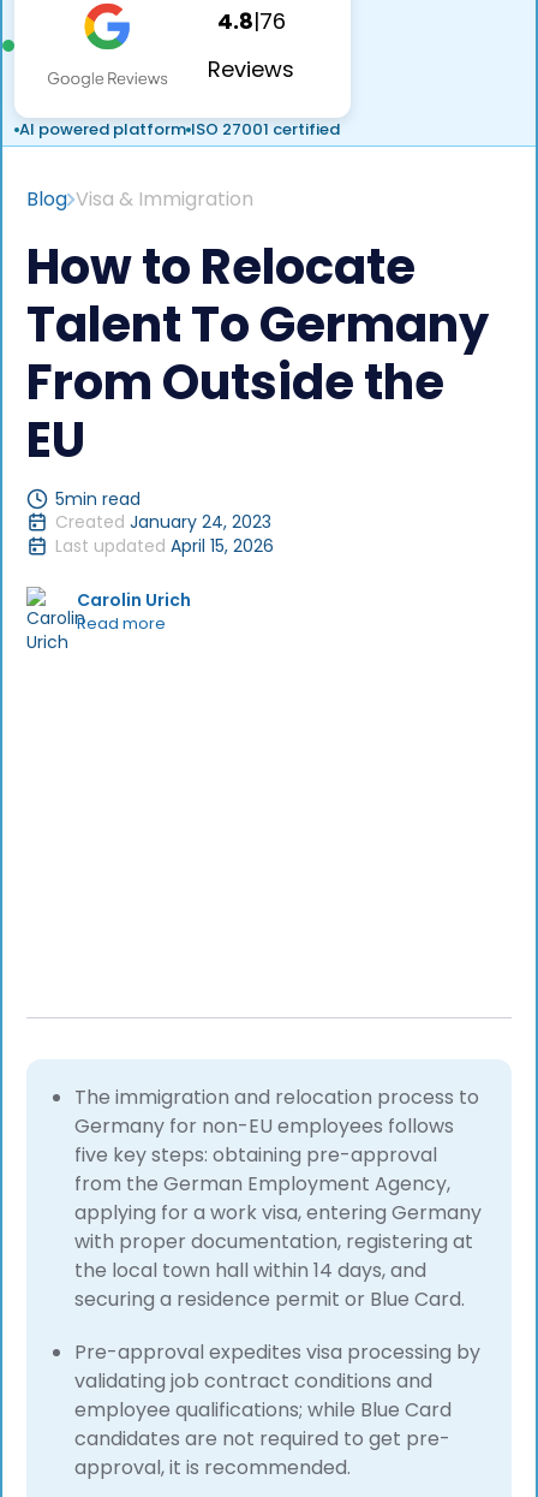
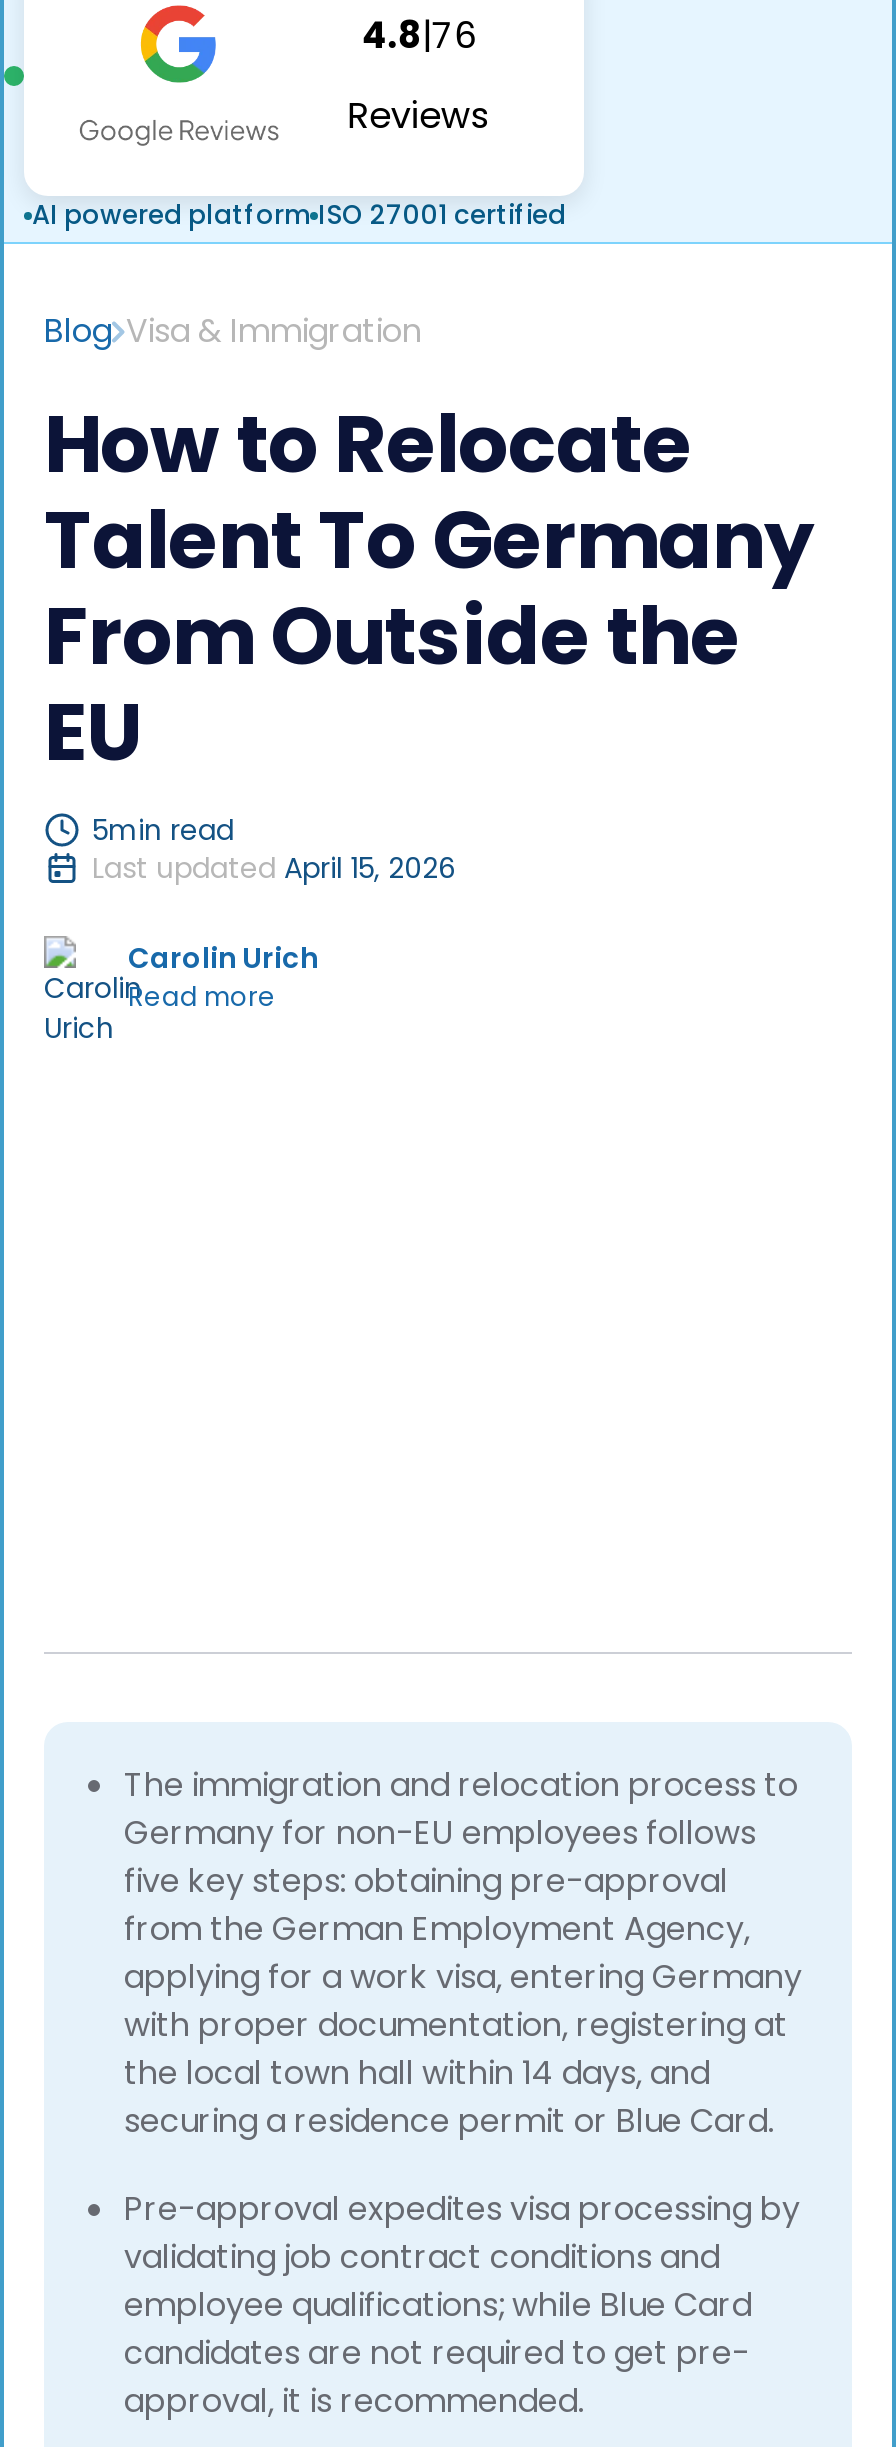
[55,510,271,534] Created January 24, 2023 -> none

